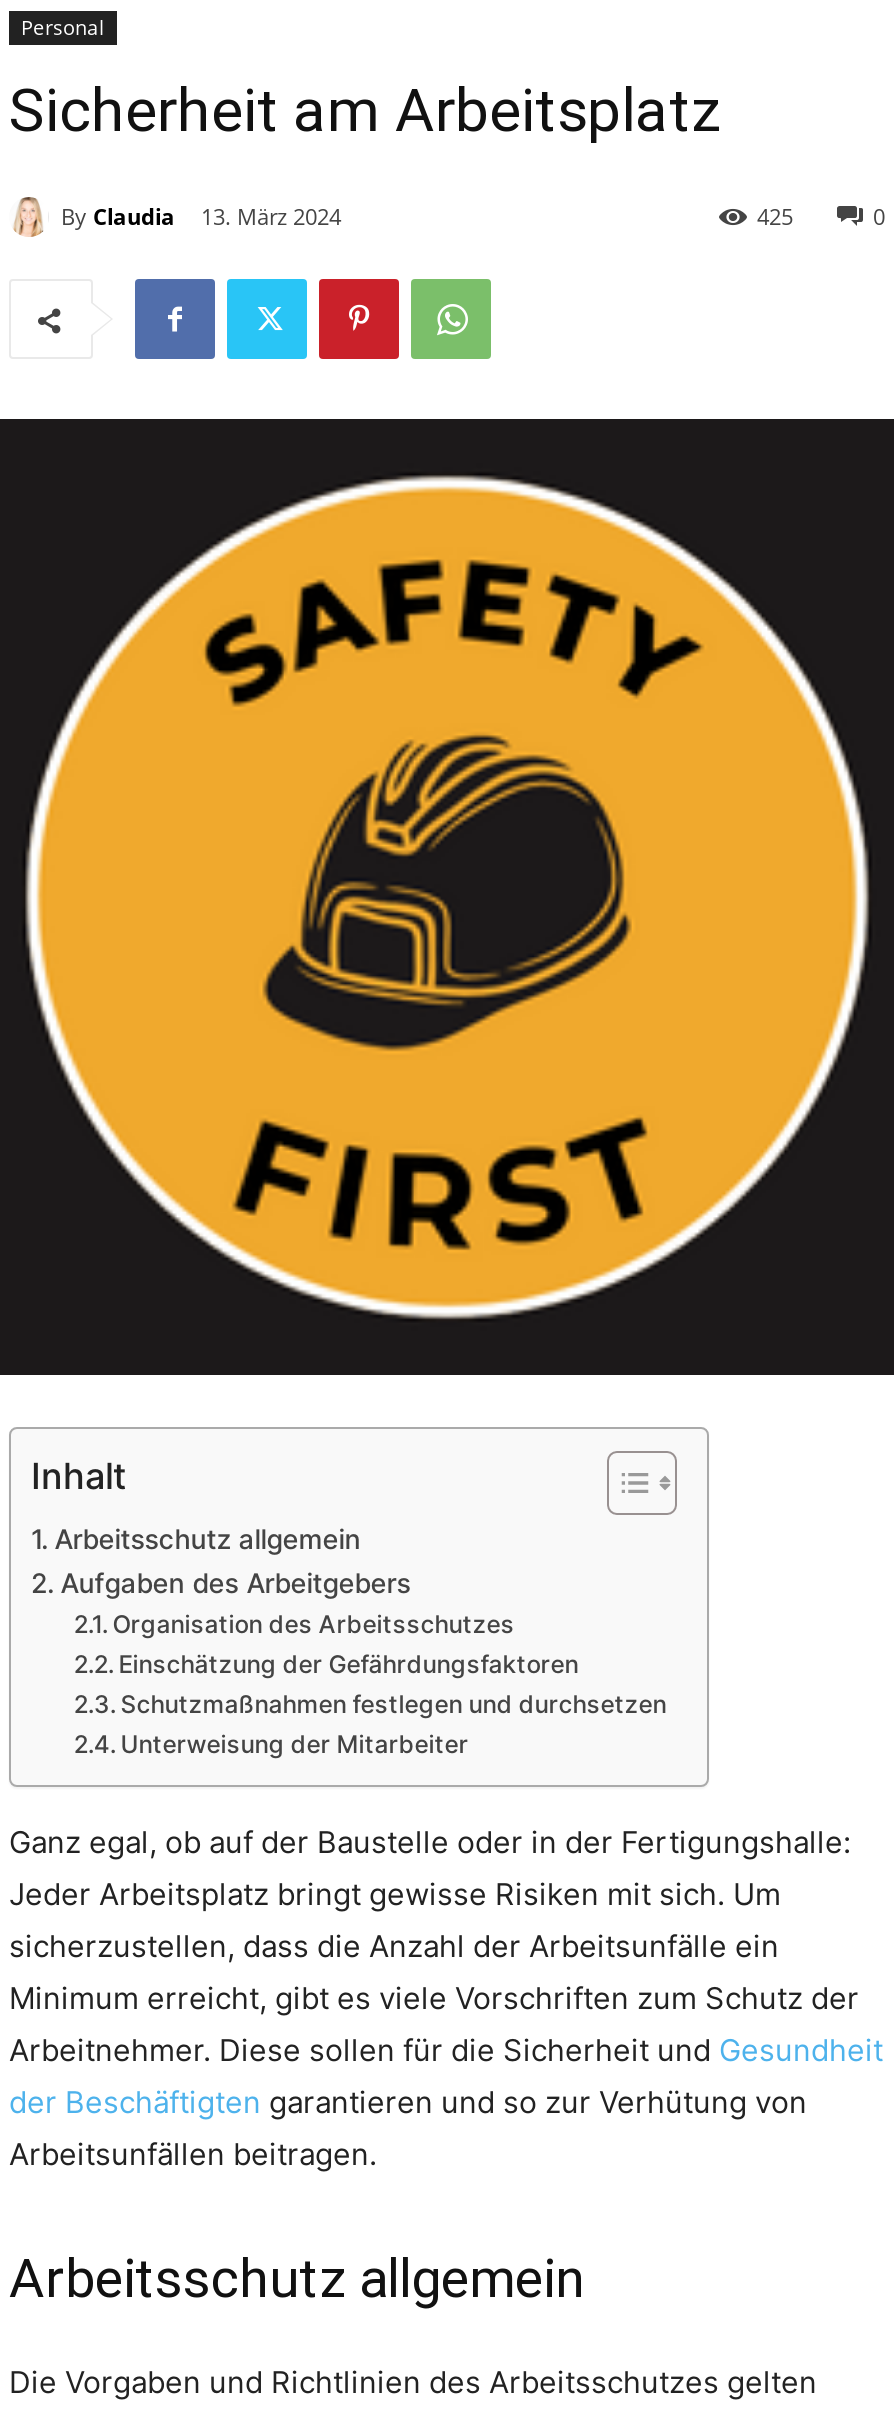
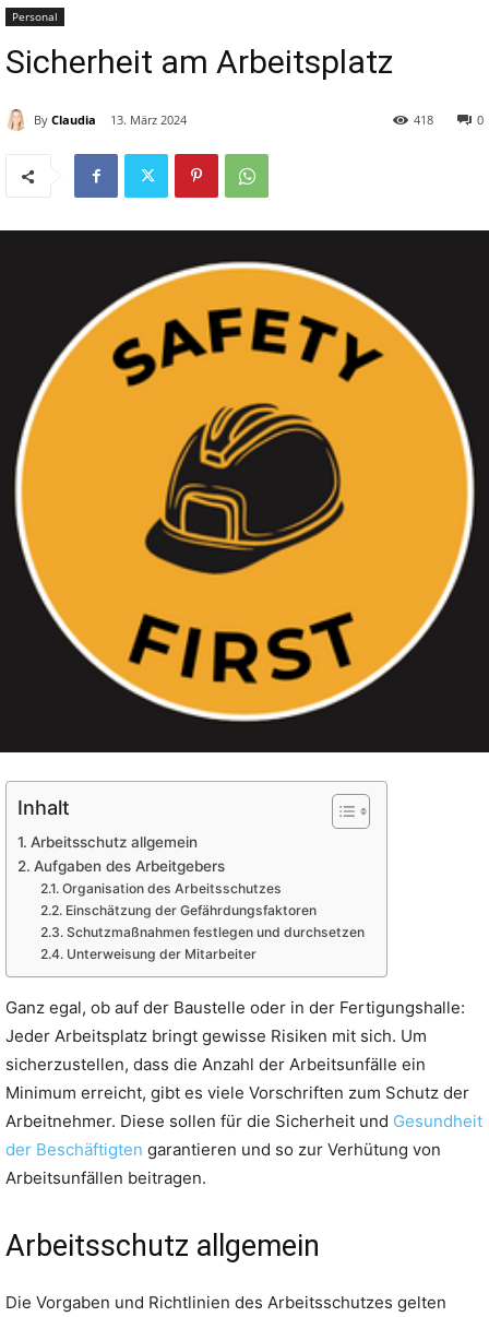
[757,201,793,231] 425 -> [414,111,433,128] 418

